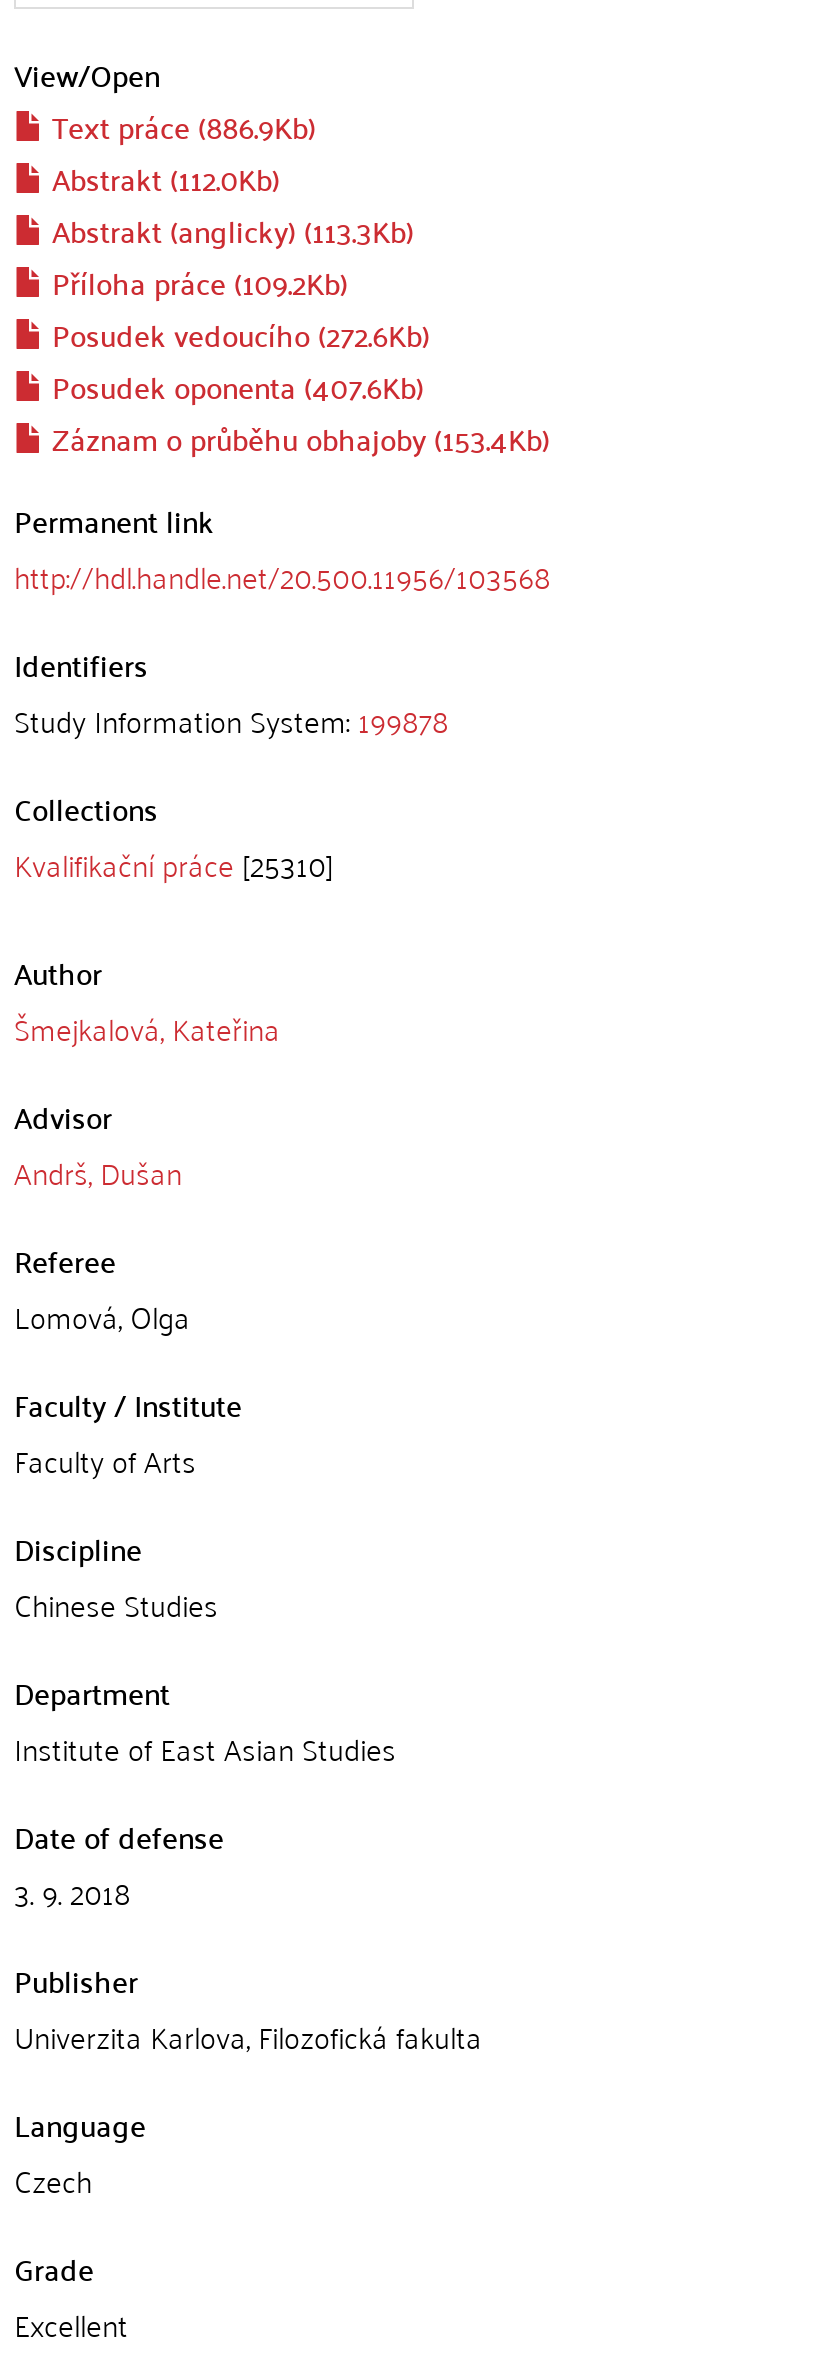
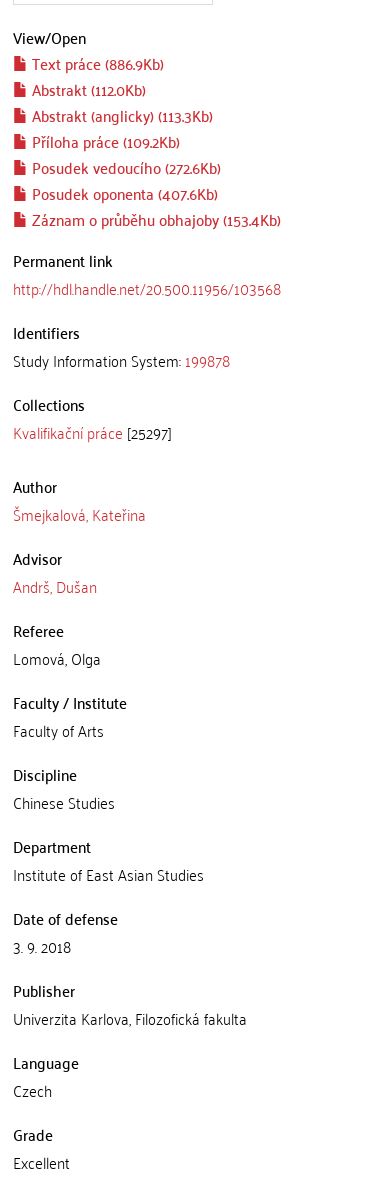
[14,834,334,890] Kvalifikační práce [25310] -> [13,418,172,446] Kvalifikační práce [25297]

